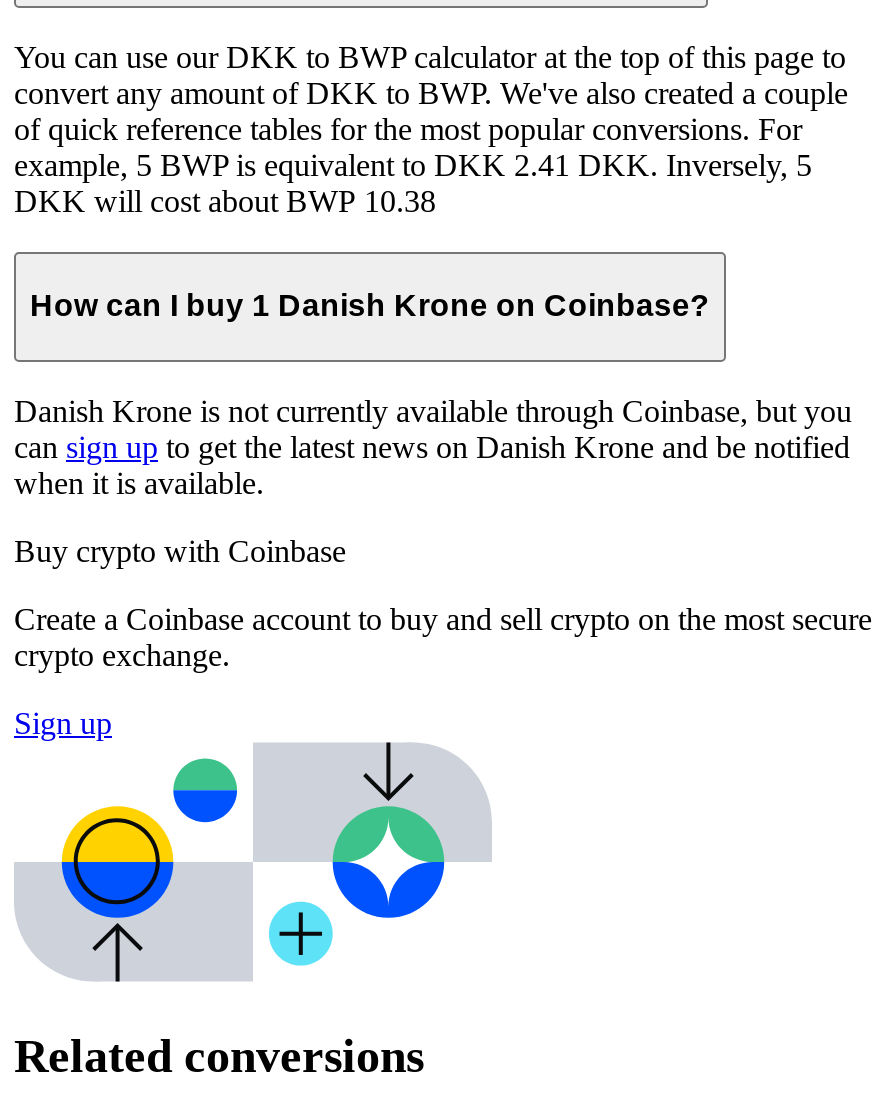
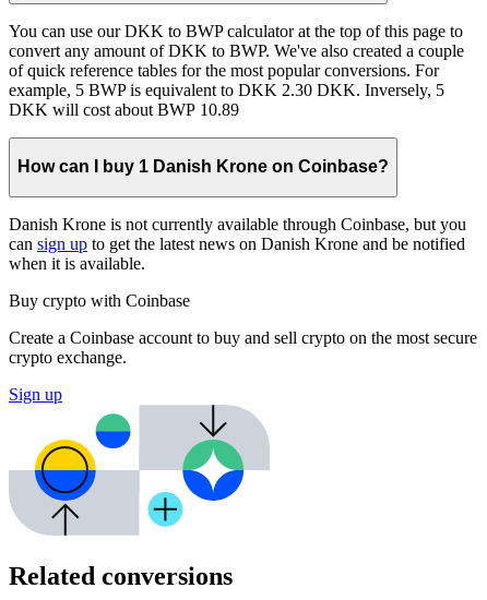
[14,147,812,181] example, 5 BWP is equivalent to DKK 2.41 DKK. Inversely, 5 -> [9,80,444,99] example, 5 BWP is equivalent to DKK 2.30 DKK. Inversely, 5
[14,183,436,217] DKK will cost about BWP 10.38 -> [9,100,239,118] DKK will cost about BWP 10.89

